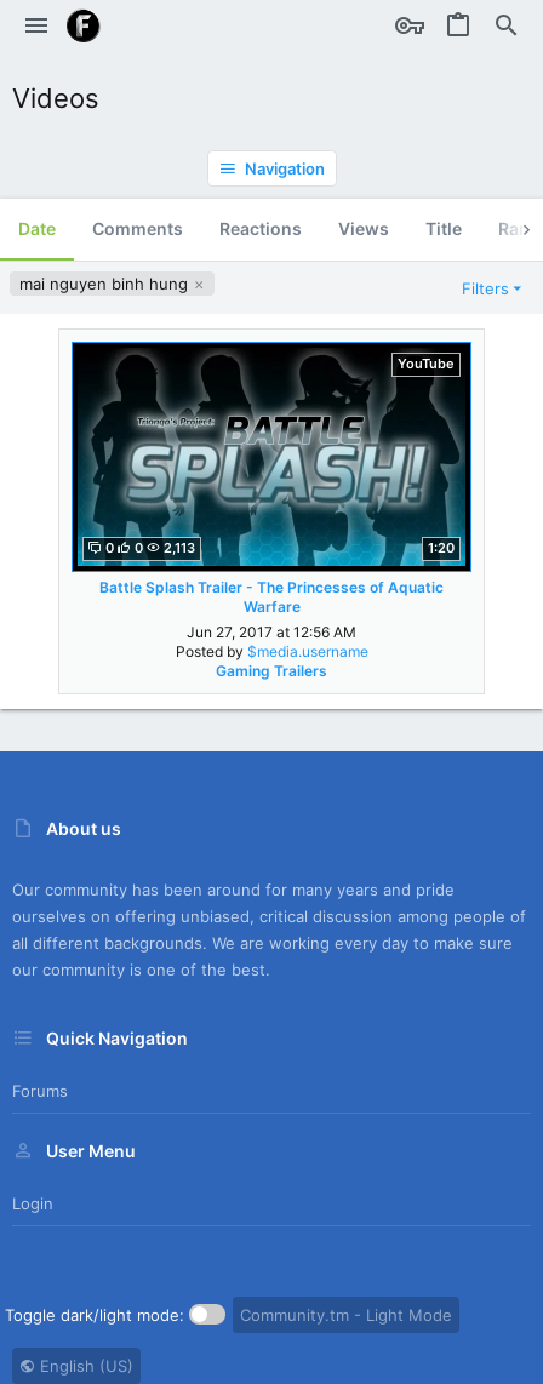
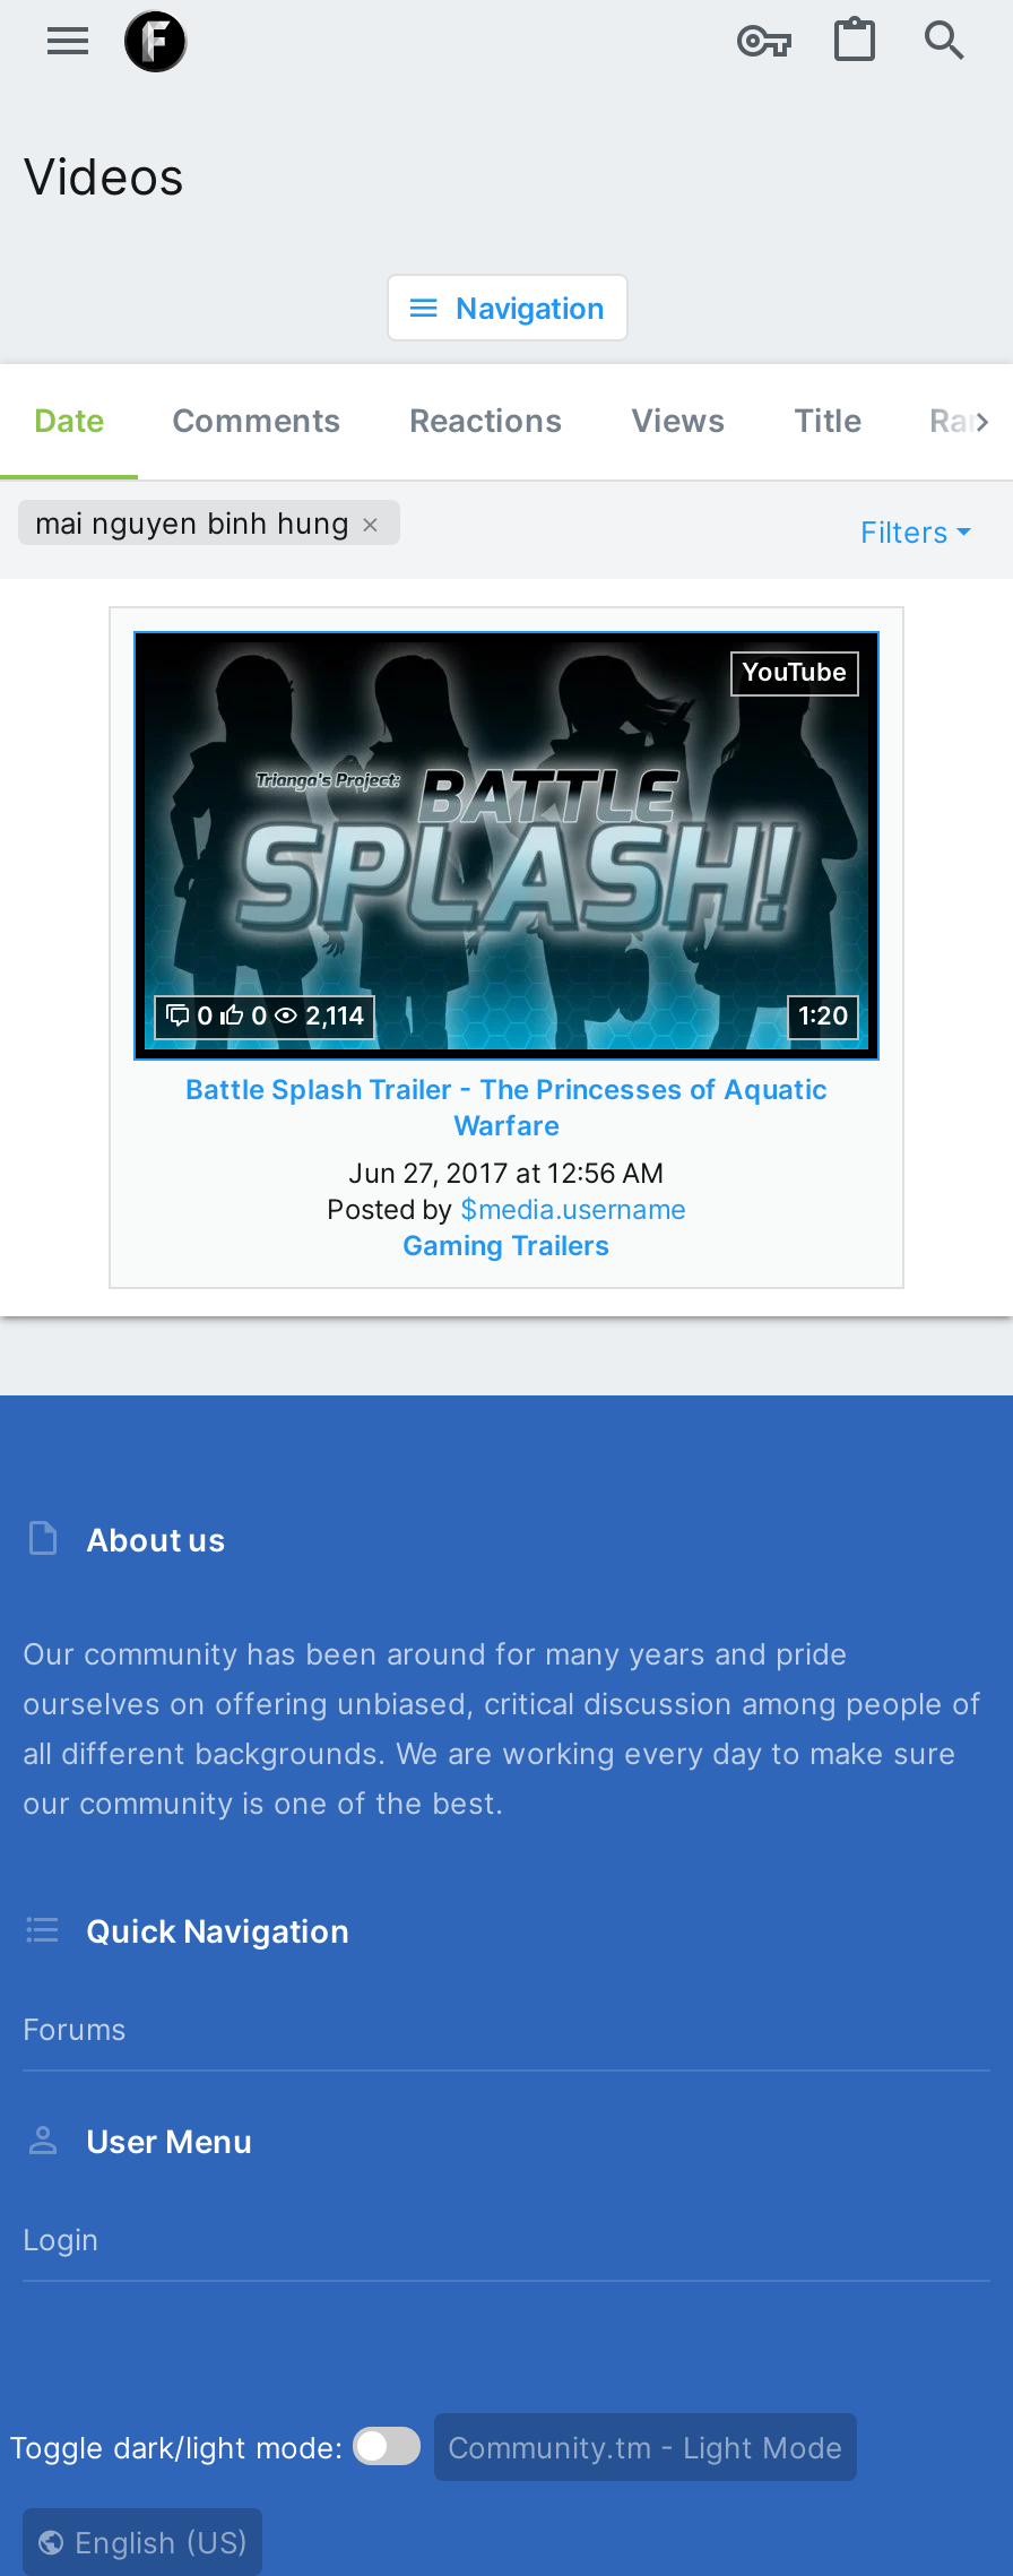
[160,539,195,556] 2,113 -> [298,1000,364,1031] 2,114

